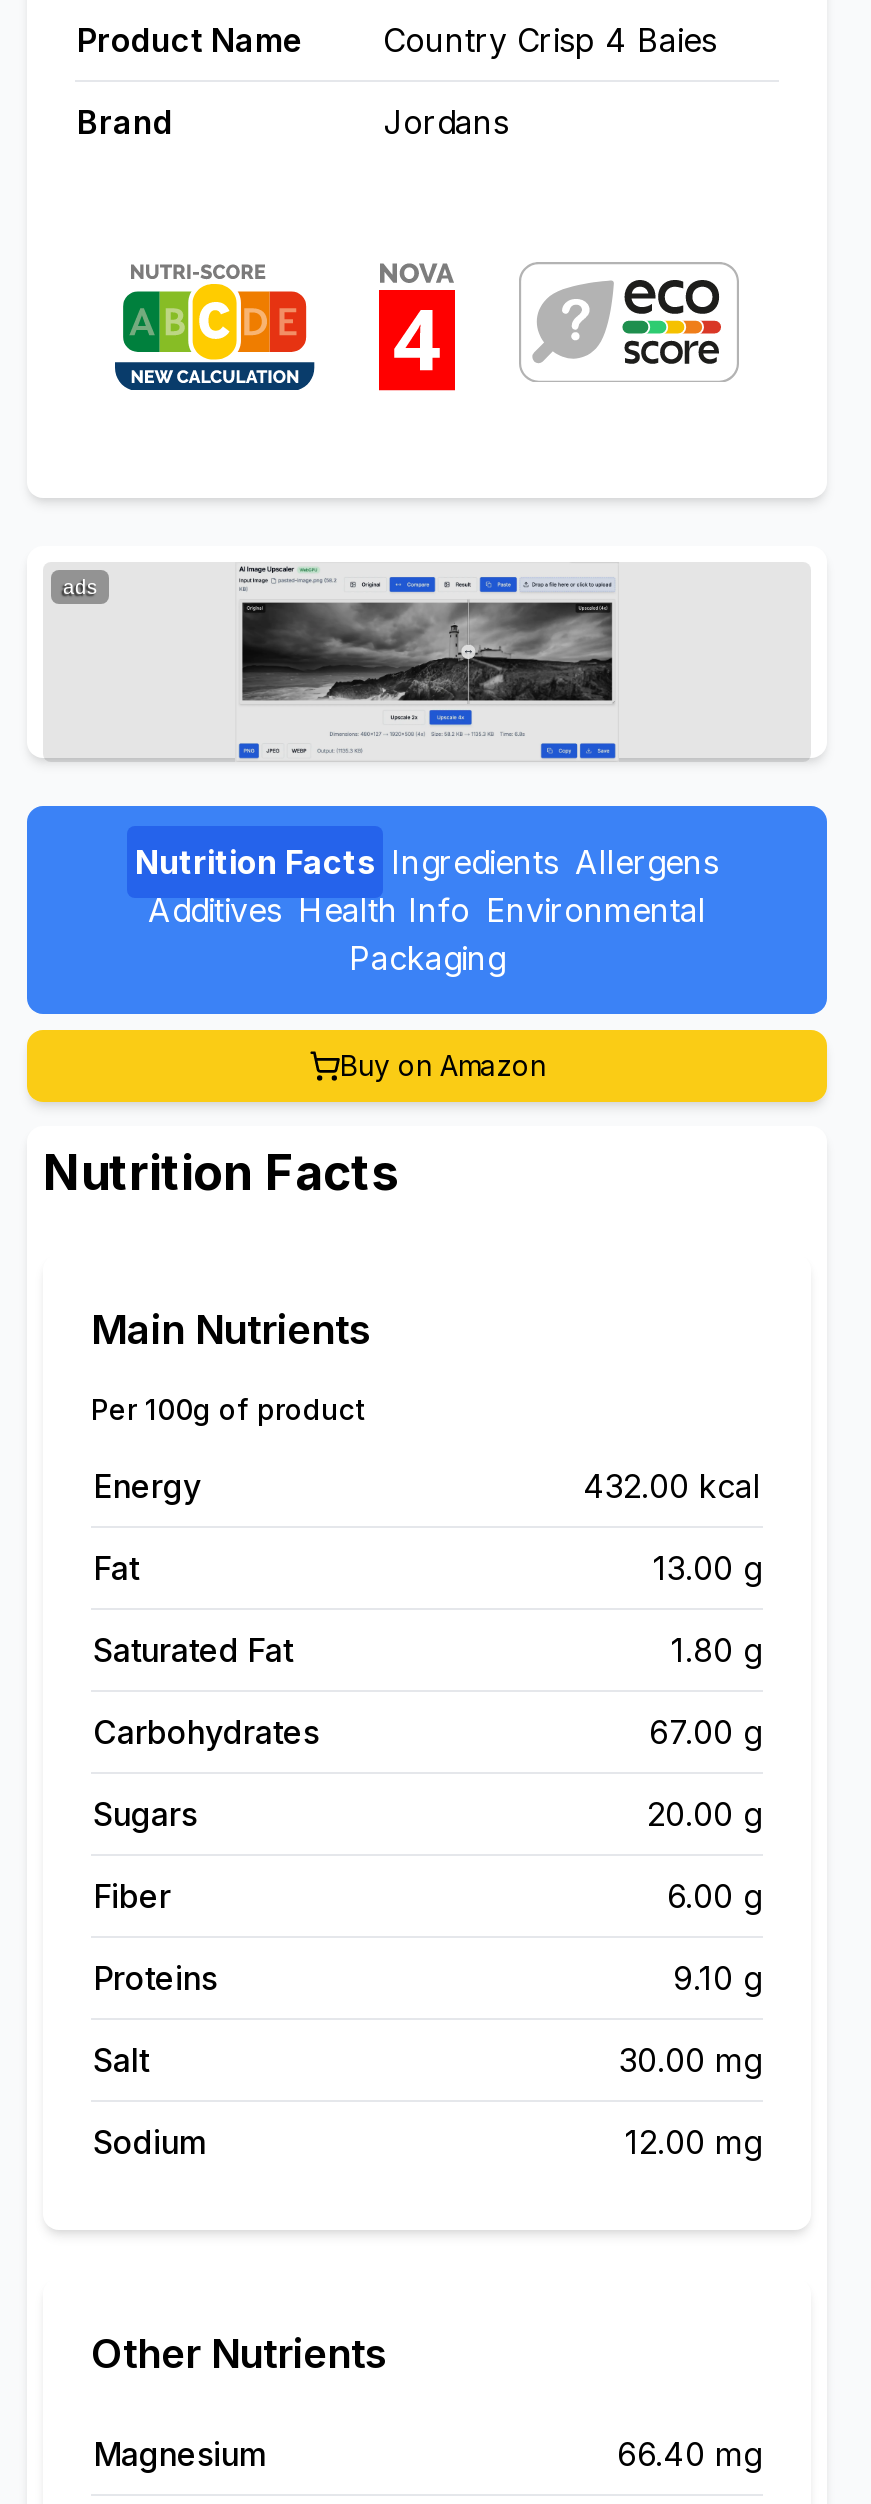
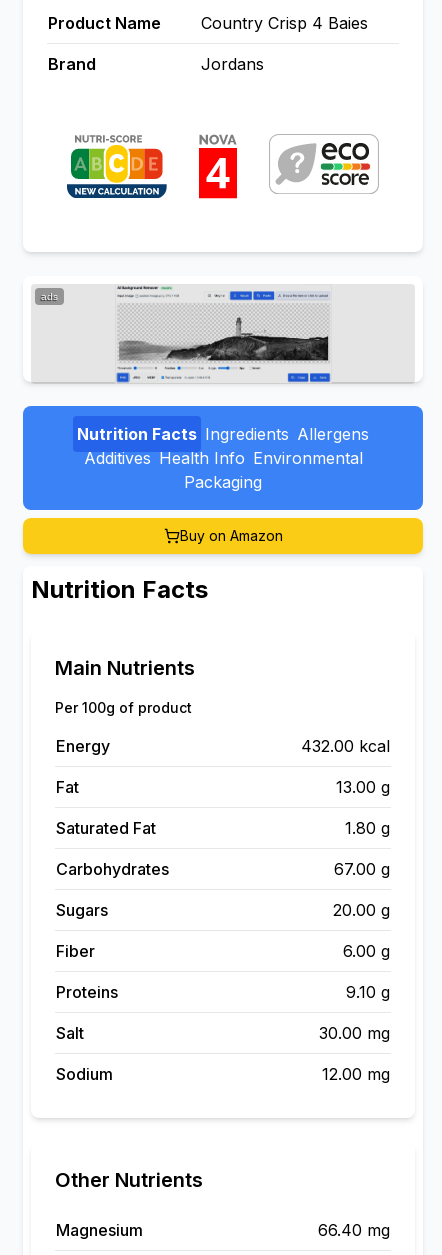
[215,568,641,760] [image] -> [116,286,331,383] [image]

